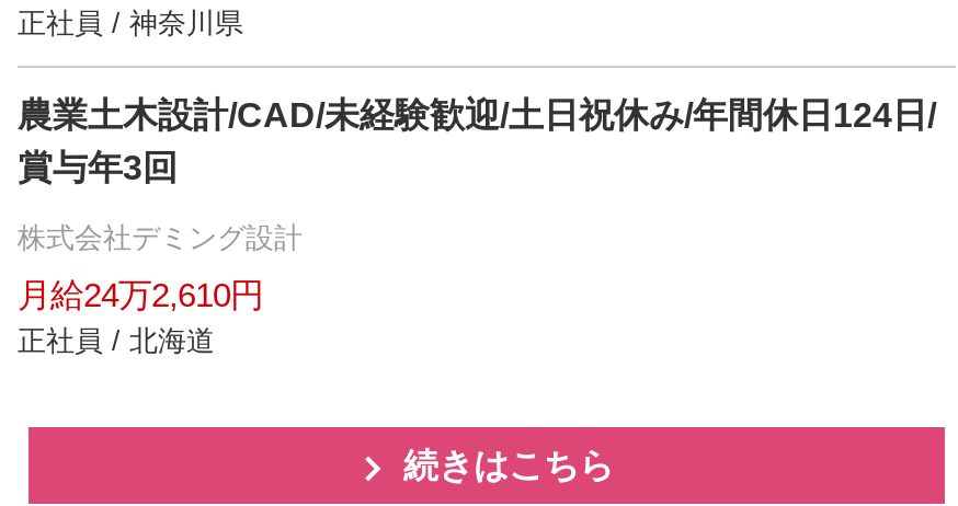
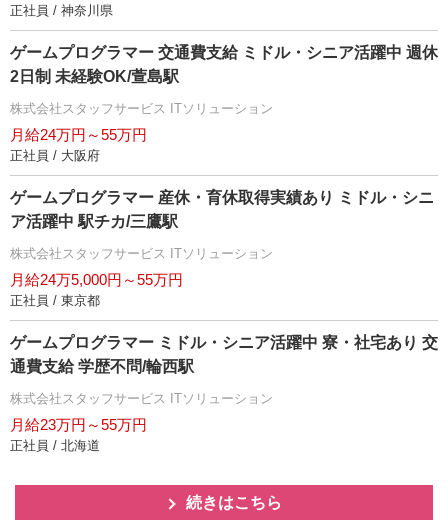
[18,96,936,313] 農業土木設計/CAD/未経験歓迎/土日祝休み/年間休日124日/ | 賞与年3回 | 株式会社デミング設計 | 月給24万2,610円 -> [10,44,438,433] ゲームプログラマー 交通費支給 ミドル・シニア活躍中 週休 | 2日制 未経験OK/萱島駅 | 株式会社スタッフサービス ITソリューション | 月給24万円～55万円 | 正社員 / 大阪府 | ゲームプログラマー 産休・育休取得実績あり ミドル・シニ | ア活躍中 駅チカ/三鷹駅 | 株式会社スタッフサービス ITソリューション | 月給24万5,000円～55万円 | 正社員 / 東京都 | ゲームプログラマー ミドル・シニア活躍中 寮・社宅あり 交 | 通費支給 学歴不問/輪西駅 | 株式会社スタッフサービス ITソリューション | 月給23万円～55万円

